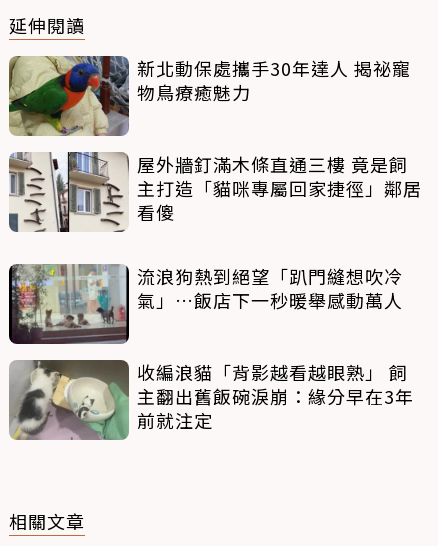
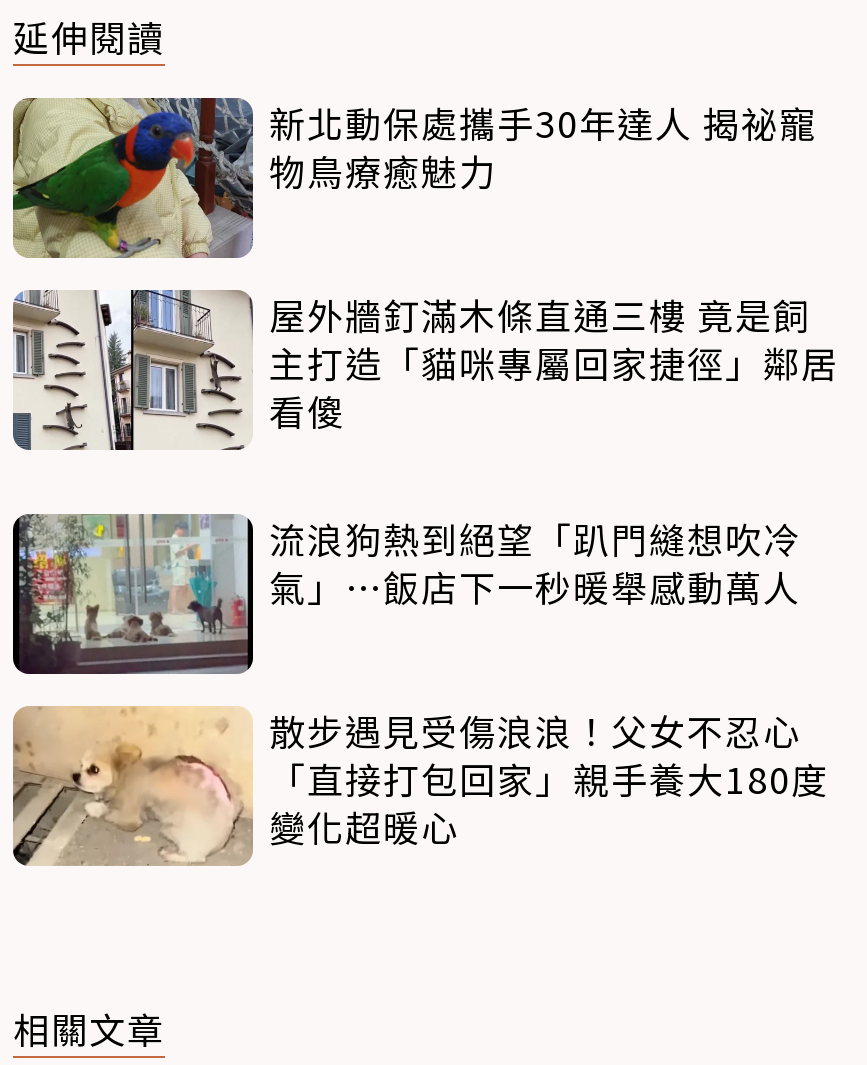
[9,359,414,440] [image] | 收編浪貓「背影越看越眼熟」 飼 | 主翻出舊飯碗淚崩：緣分早在3年 | 前就注定 -> [13,703,829,866] [image] | 散步遇見受傷浪浪！父女不忍心 | 「直接打包回家」親手養大180度 | 變化超暖心

